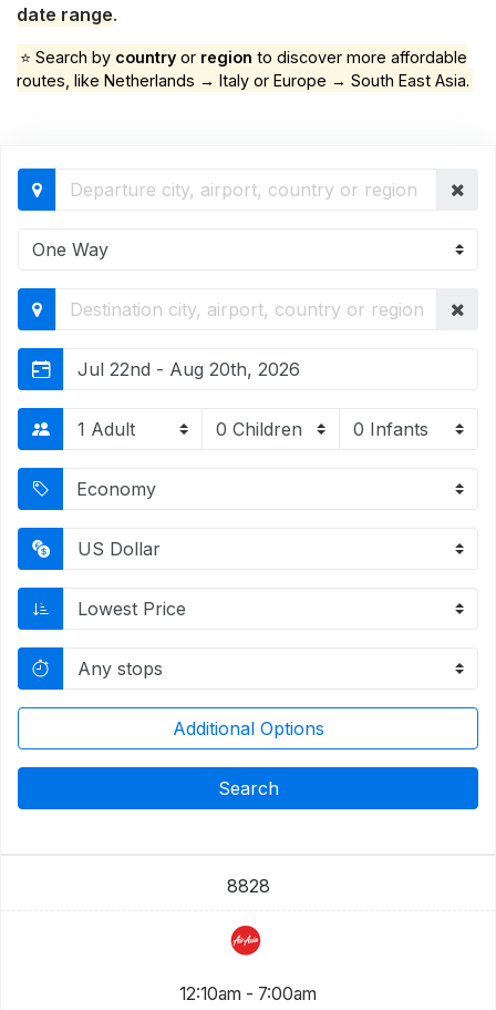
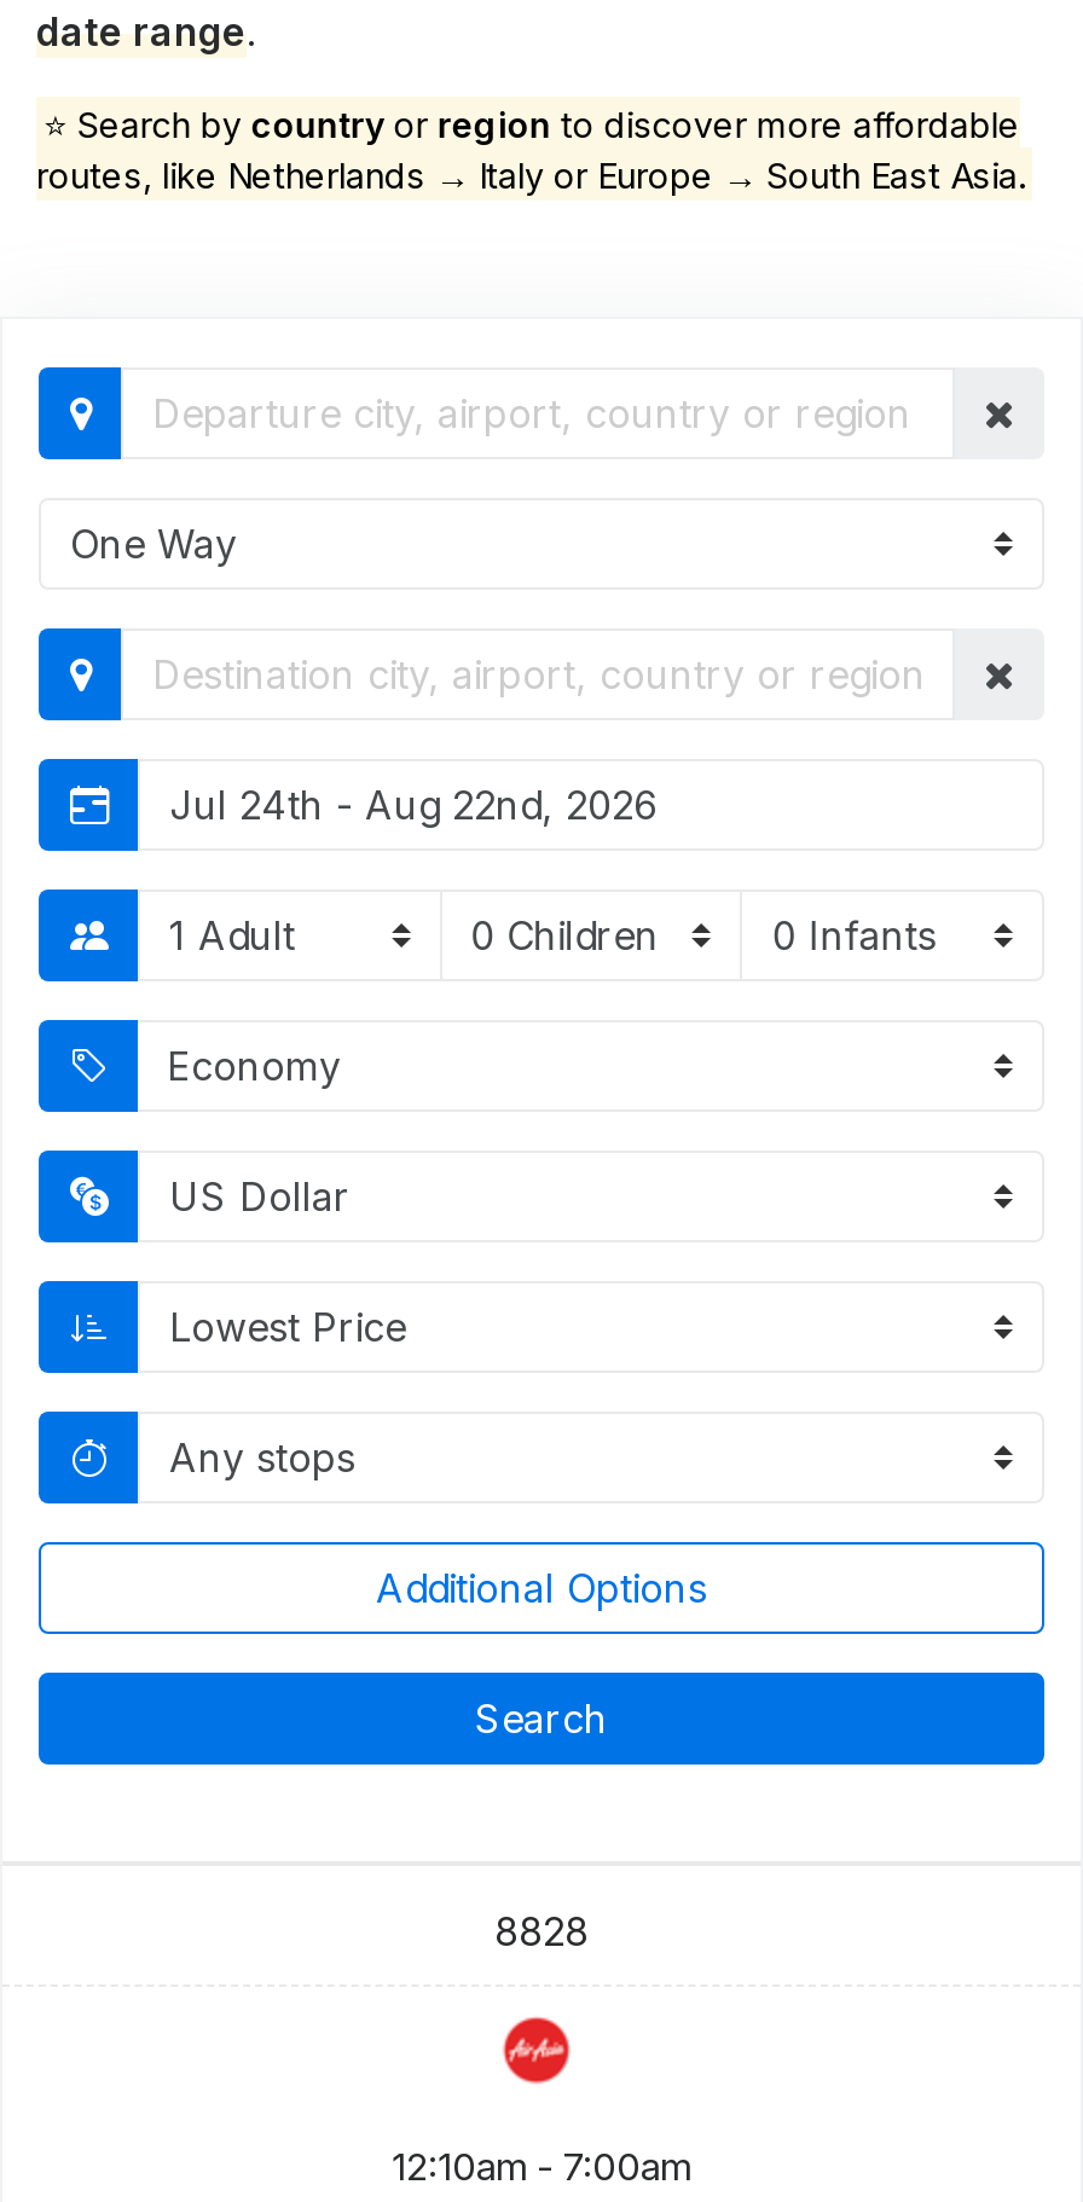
[77,358,300,380] Jul 22nd - Aug 20th, 2026 -> [169,780,658,828] Jul 24th - Aug 22nd, 2026

